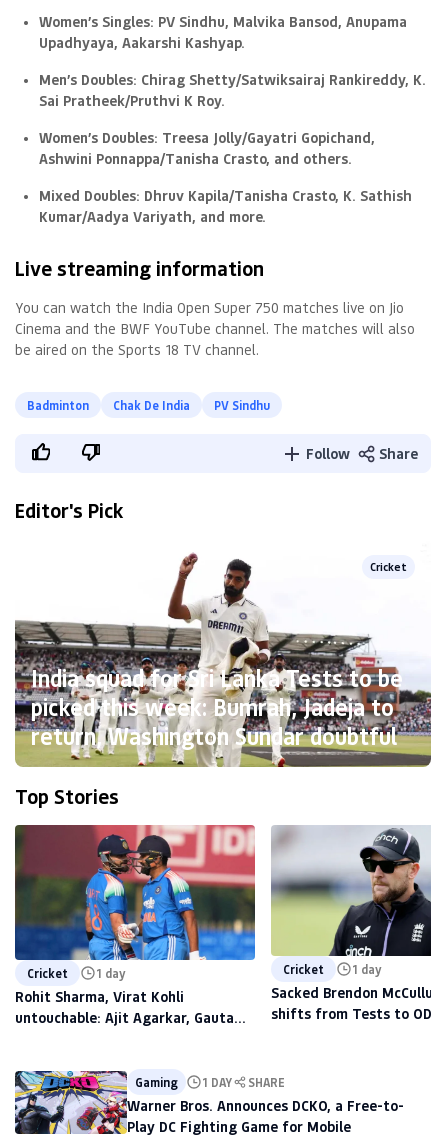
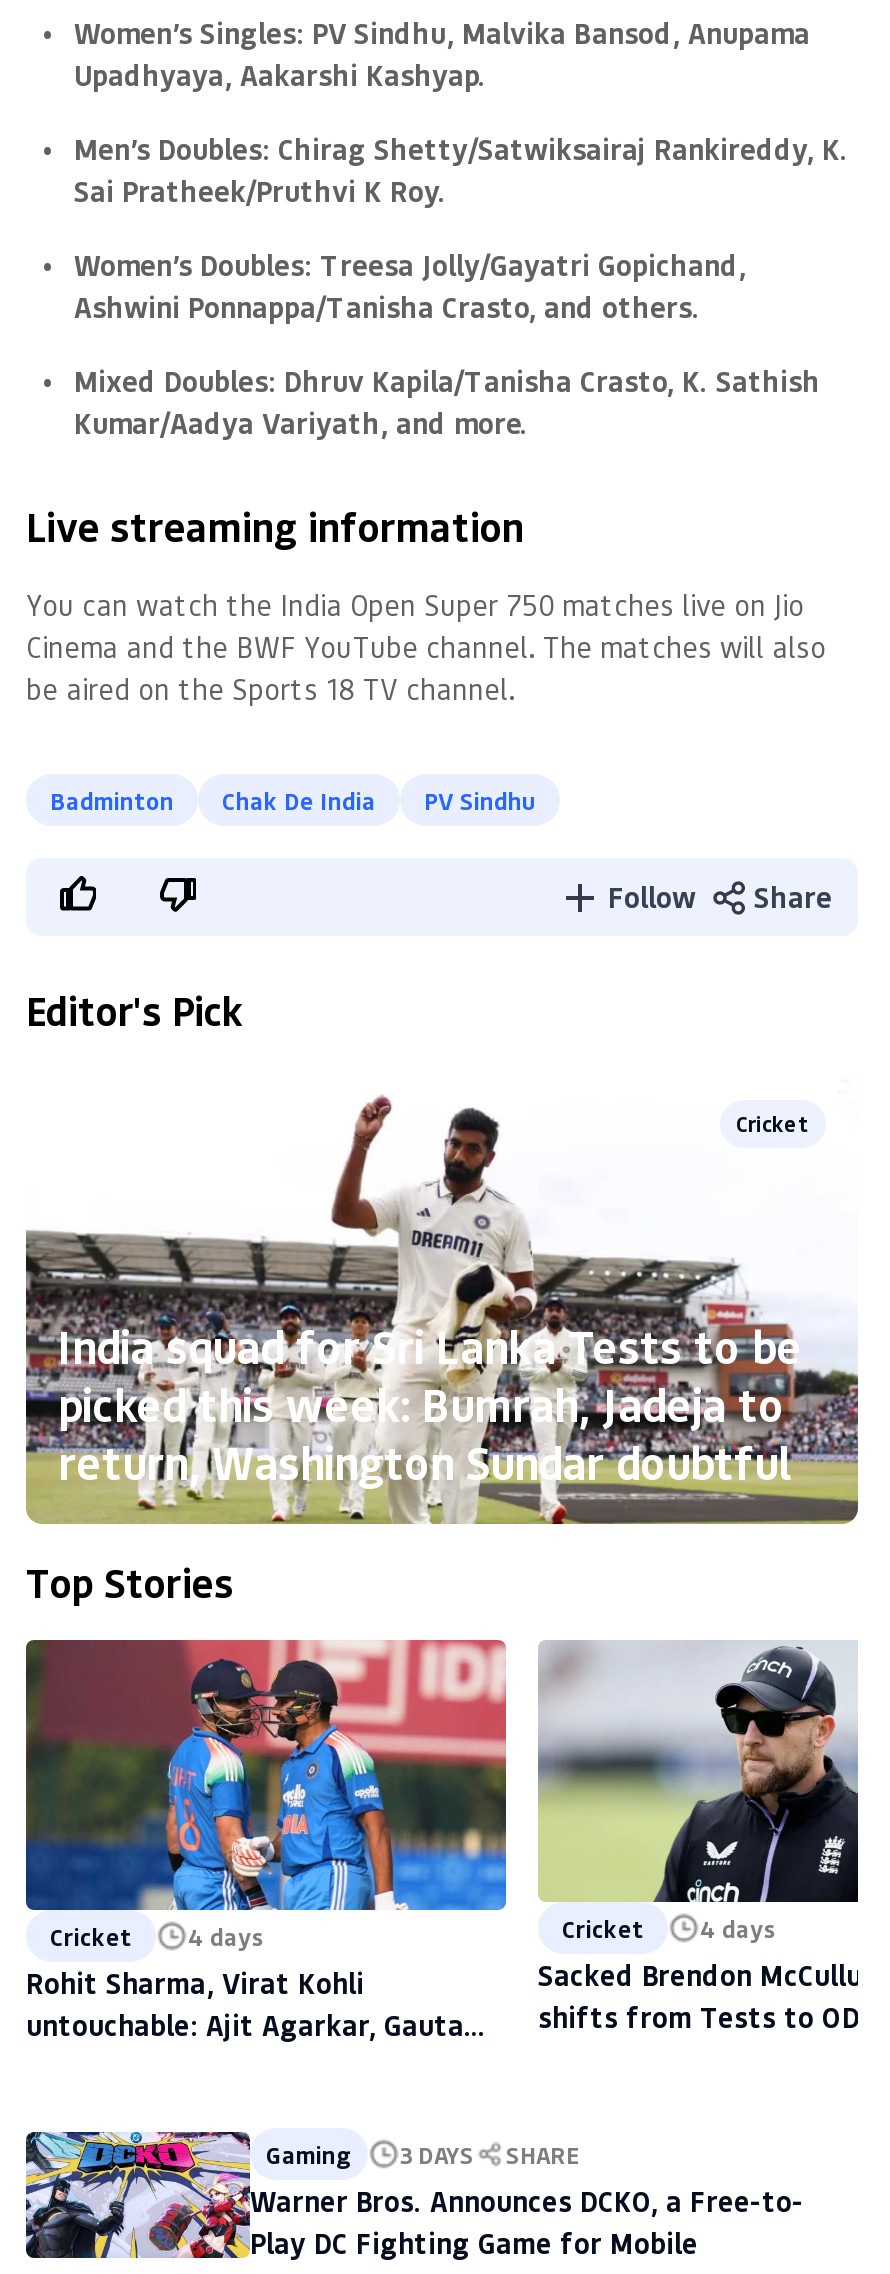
[27,965,126,981] Cricket 1 day -> [50,1920,266,1952] Cricket 4 days
[283,961,382,977] Cricket 1 day -> [562,1912,778,1944] Cricket 4 days
[135,1074,285,1090] Gaming 1 DAY SHARE -> [266,2138,580,2170] Gaming 3 DAYS SHARE

